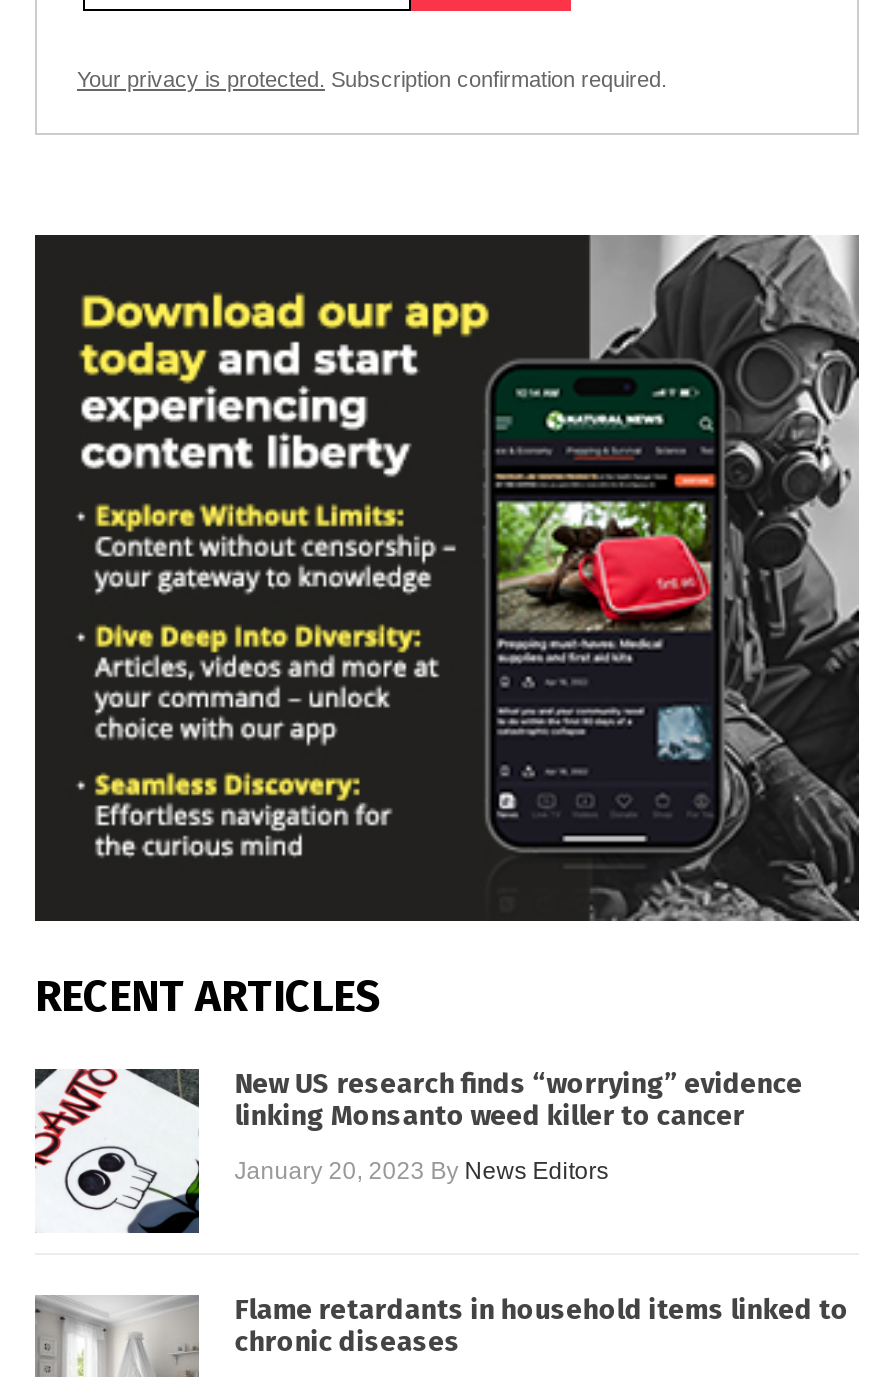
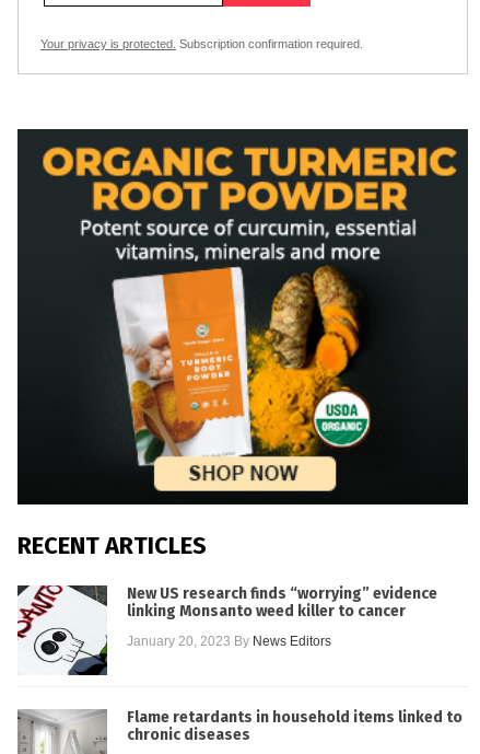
[75,235,859,923] [image] -> [40,128,469,504] [image]

